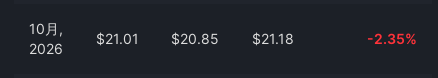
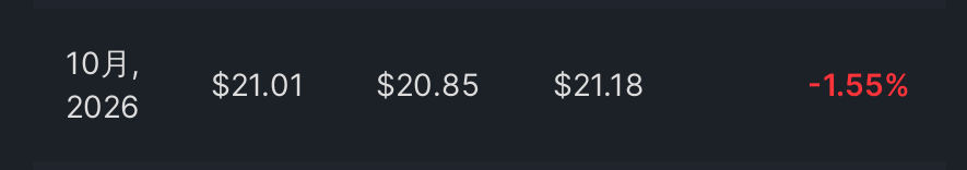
[367,29,417,46] -2.35% -> [807,64,910,101] -1.55%

